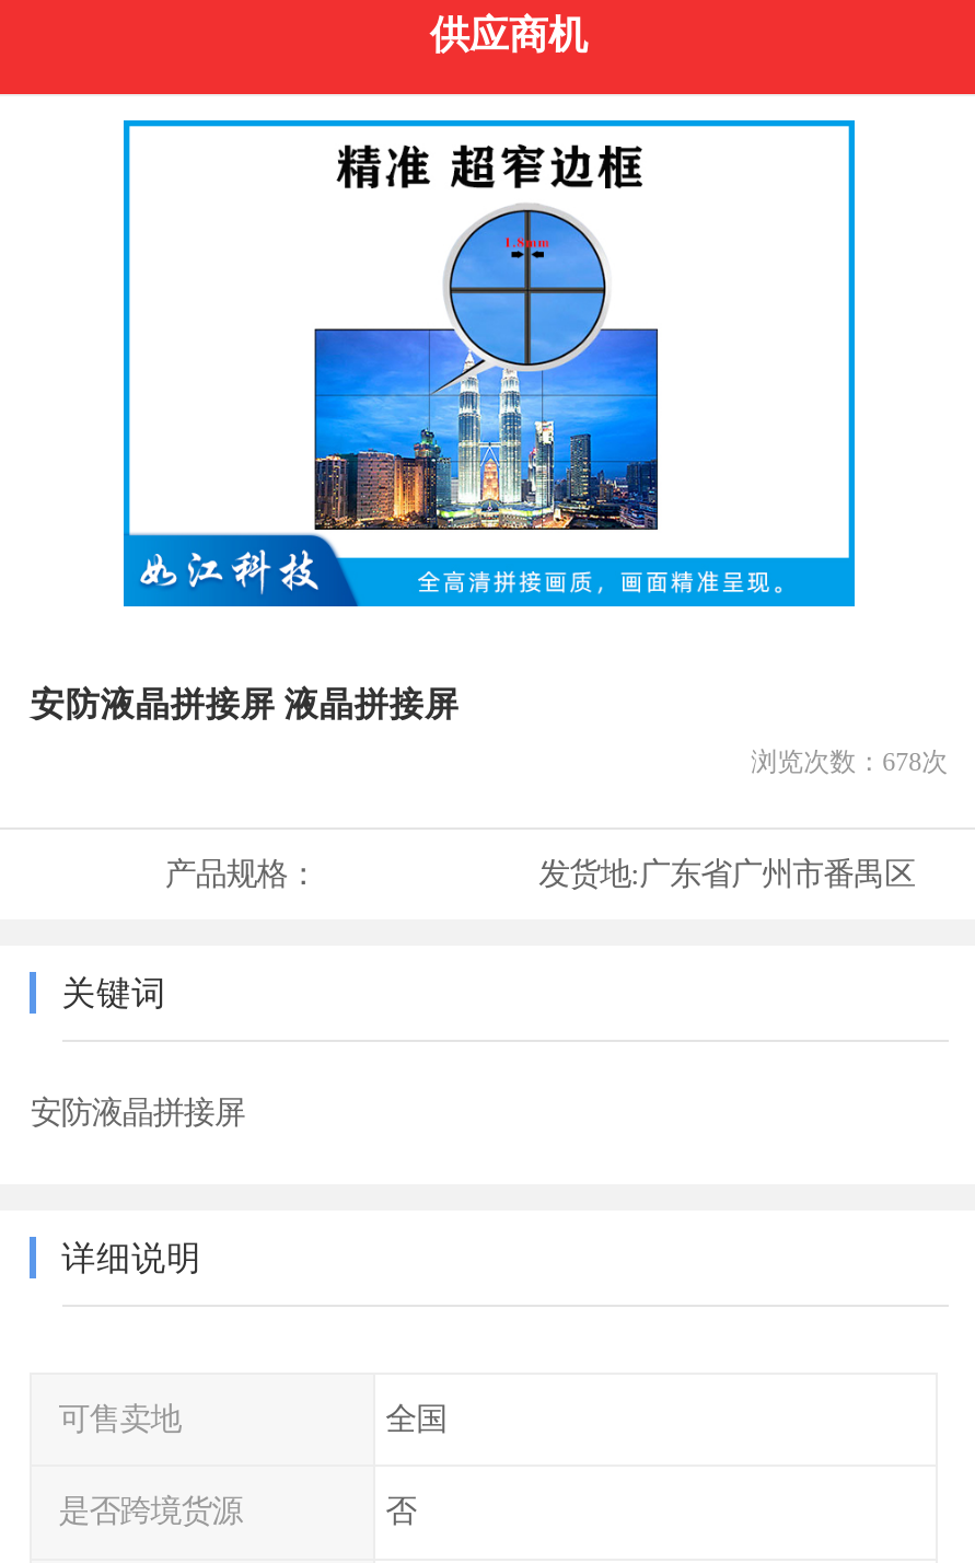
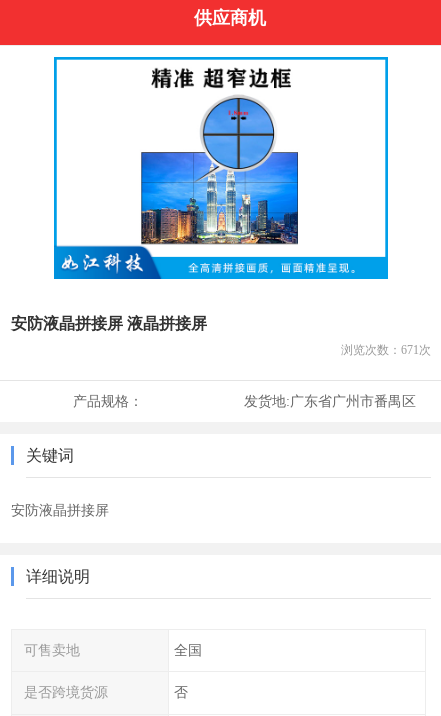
[751,746,948,776] 浏览次数：678次 -> [341,343,431,357] 浏览次数：671次

